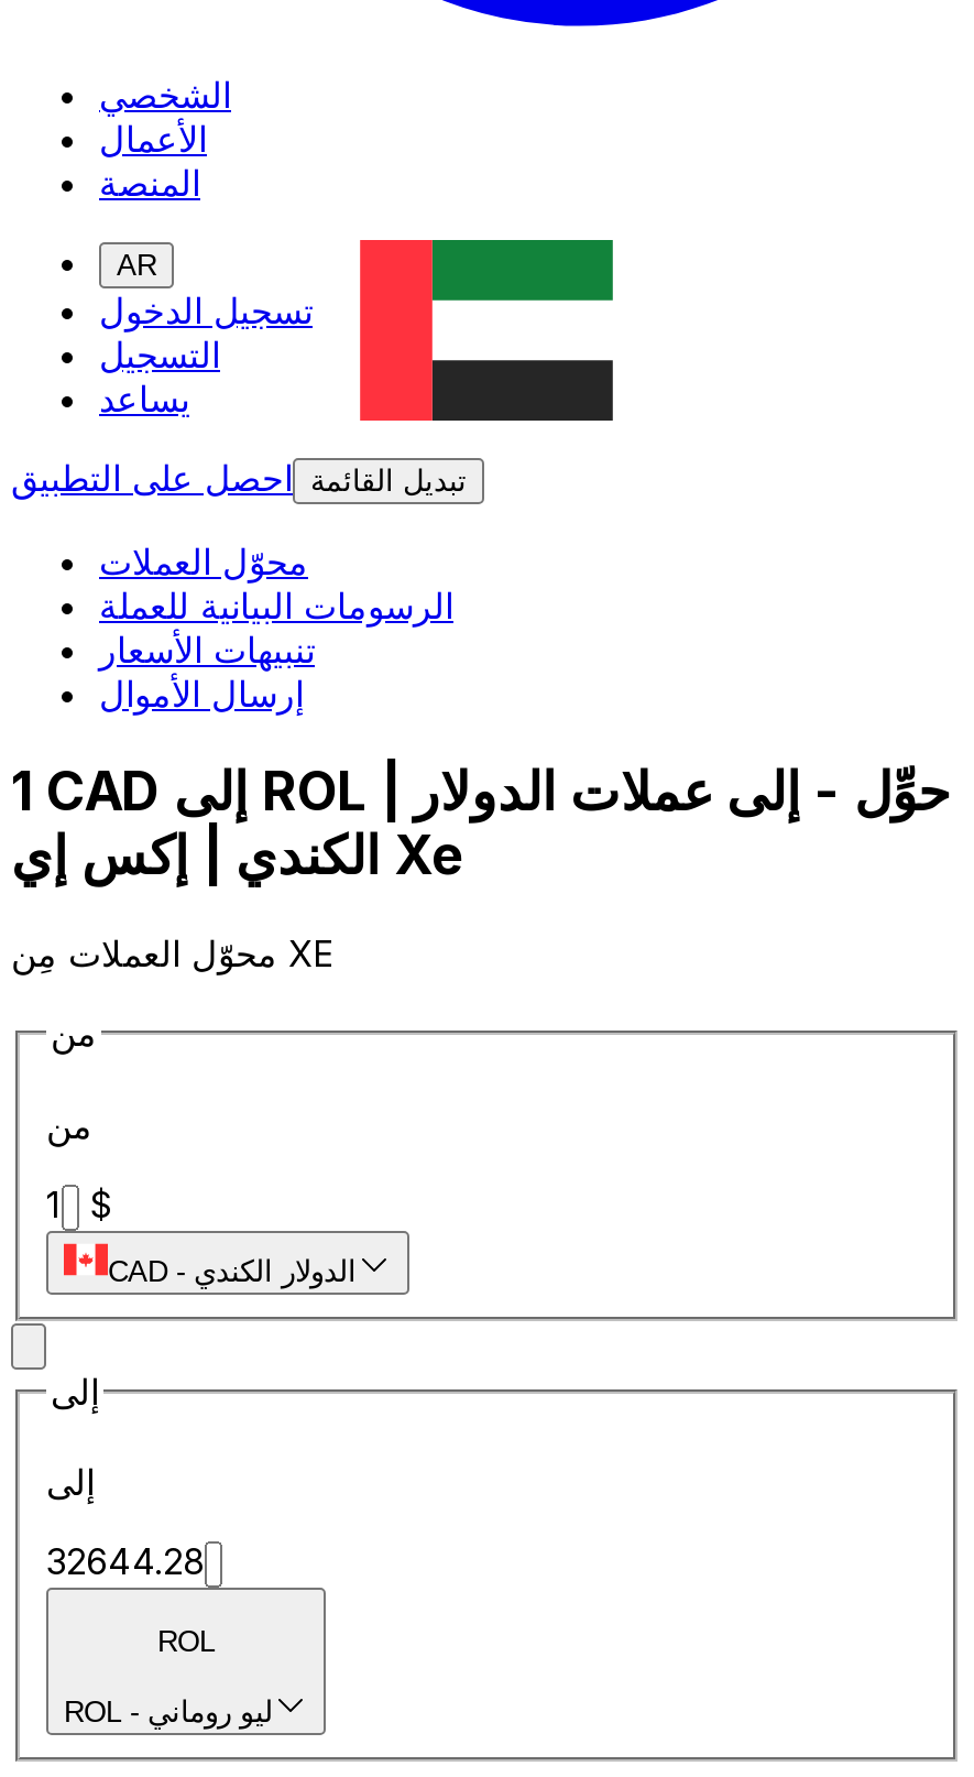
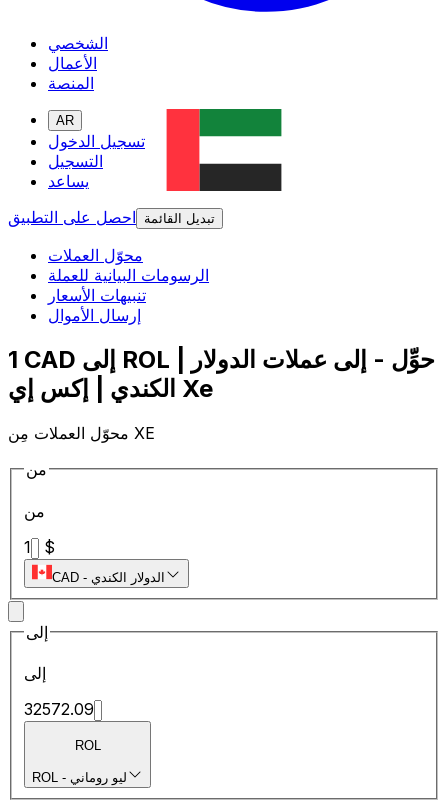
[46,1540,205,1584] 32644.28 -> [24,699,94,719] 32572.09

